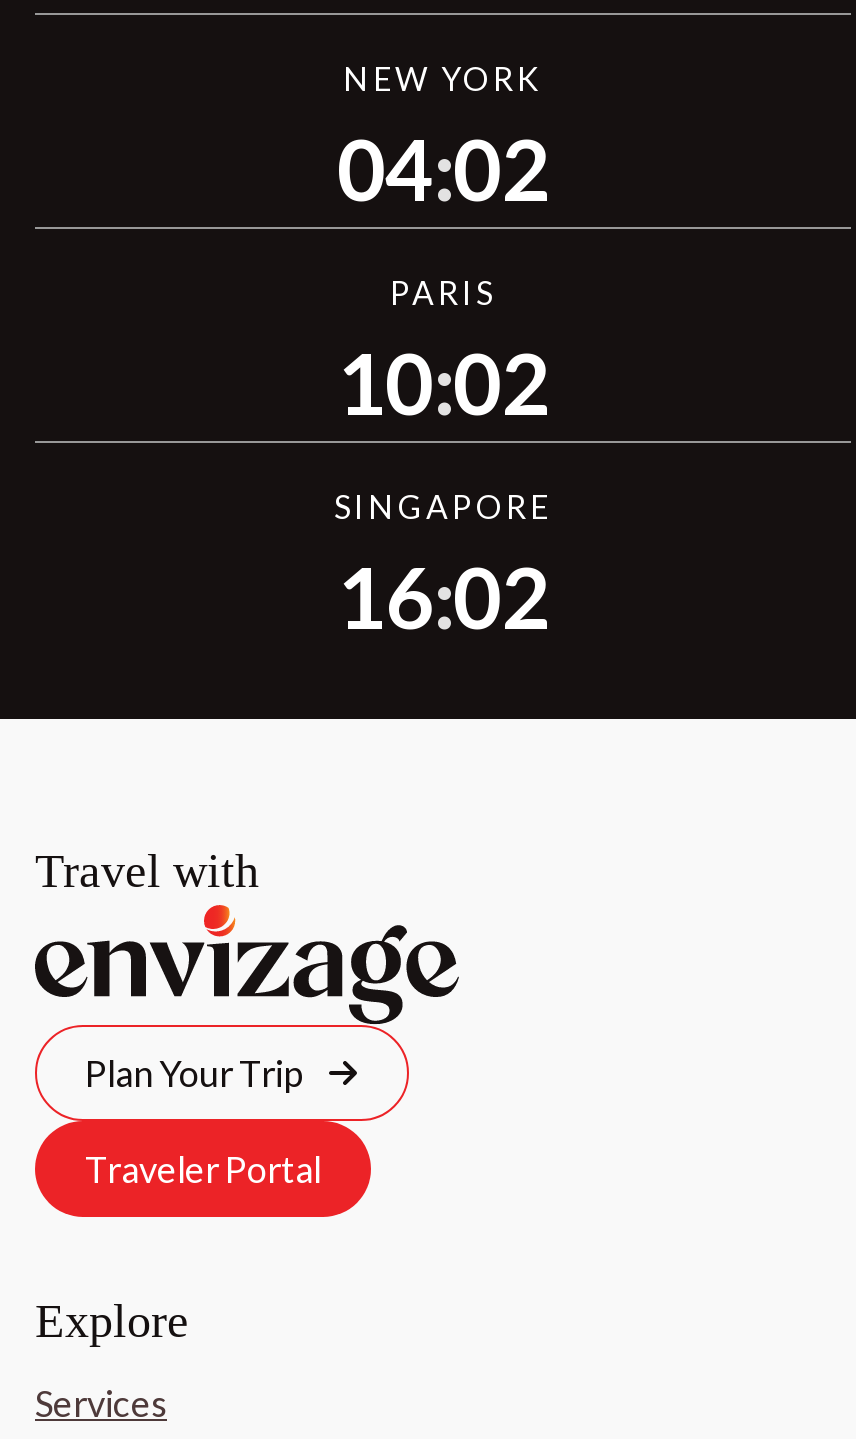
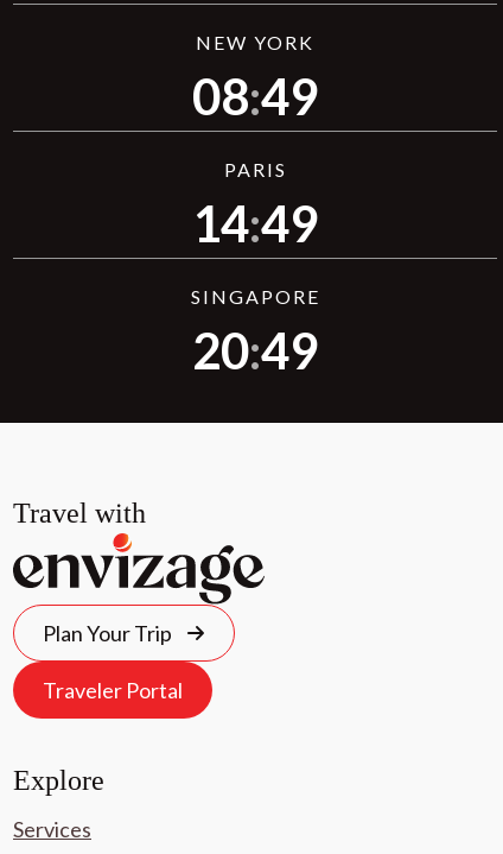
[337,120,549,220] 04:02 -> [192,67,318,126] 08:49
[337,334,549,434] 10:02 -> [192,194,318,253] 14:49
[337,548,549,648] 16:02 -> [192,321,318,380] 20:49

